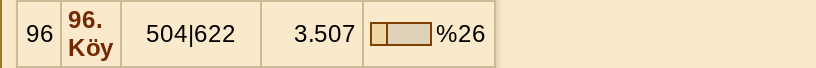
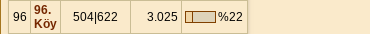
[294,20,356,48] 3.507 -> [147,10,178,24] 3.025
[436,20,486,48] %26 -> [218,10,243,24] %22

